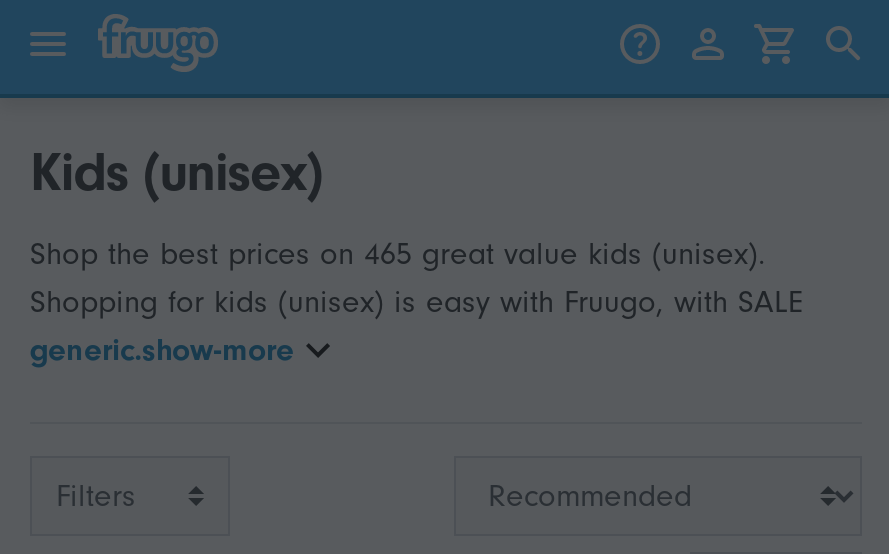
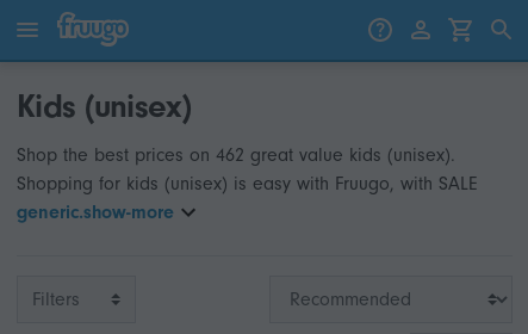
[30,236,766,272] Shop the best prices on 465 great value kids (unisex). -> [17,144,455,166] Shop the best prices on 462 great value kids (unisex).

